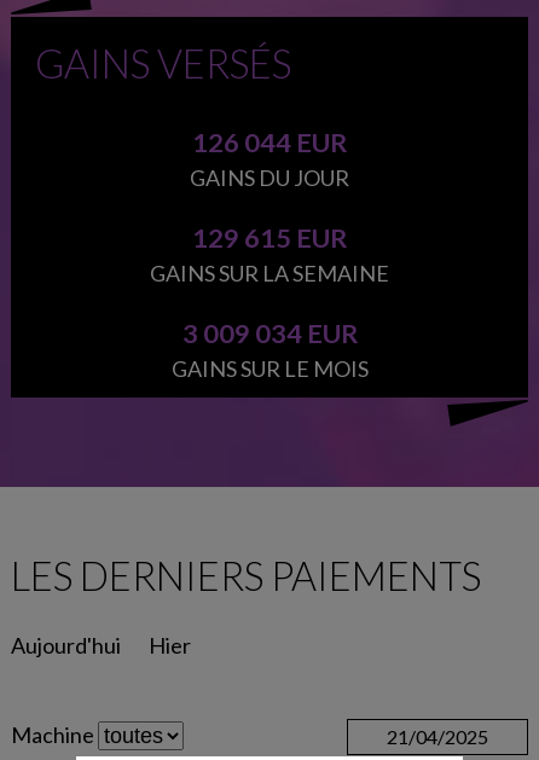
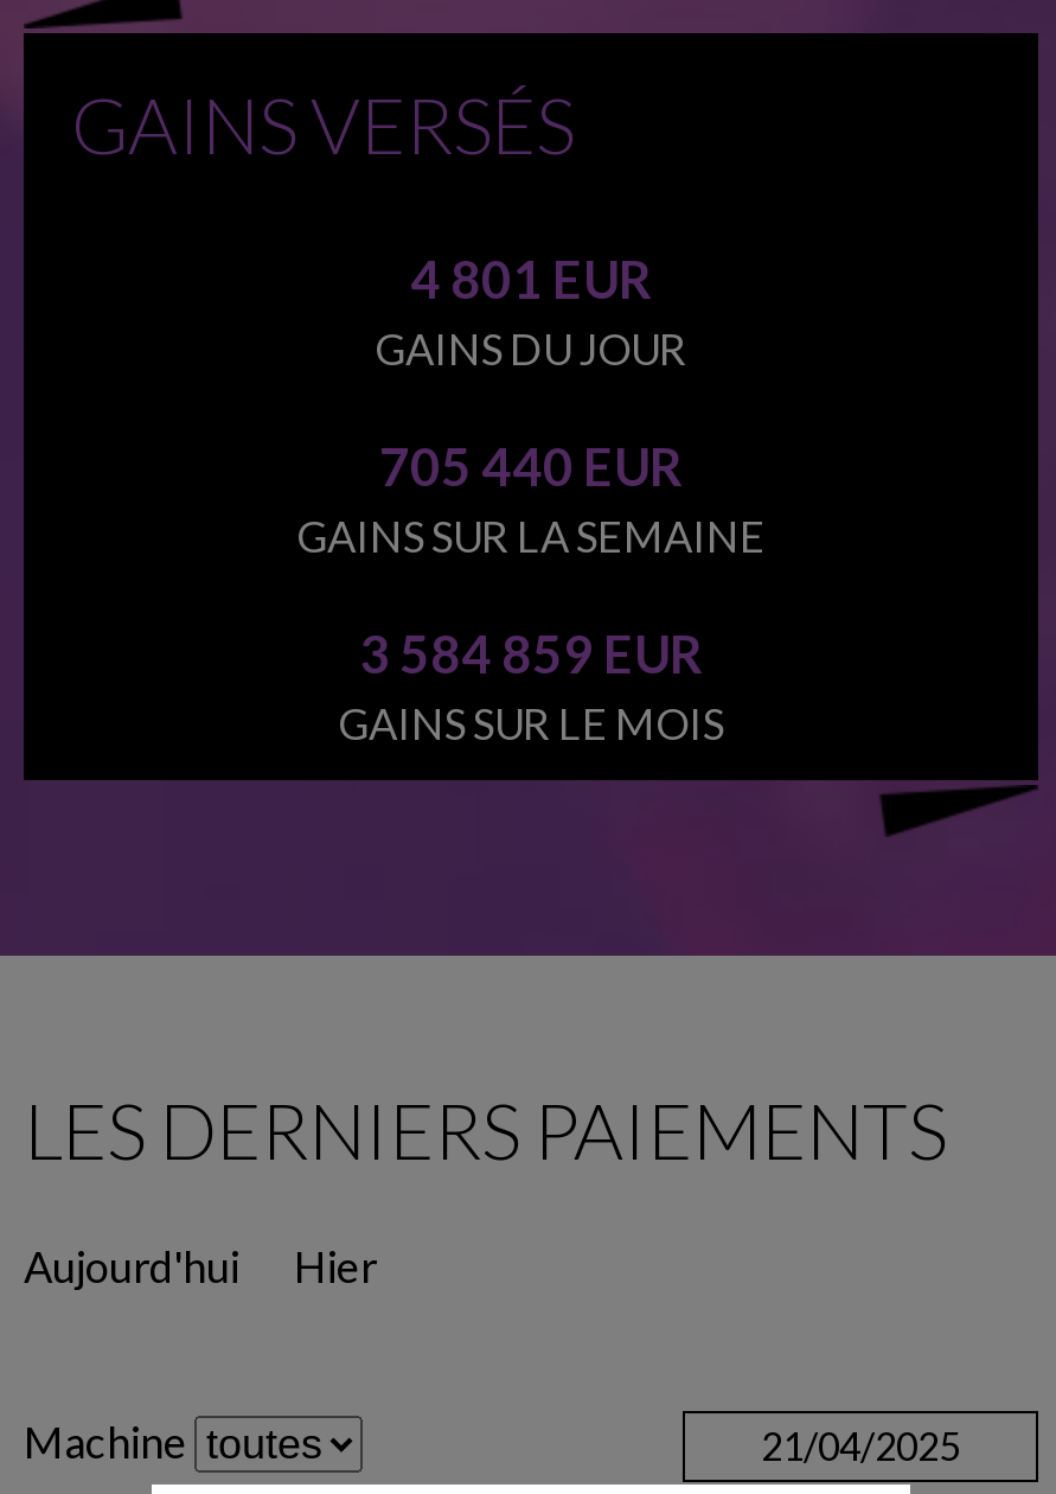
[192,127,347,158] 126 044 EUR -> [410,249,652,311] 4 801 EUR
[192,222,347,254] 129 615 EUR -> [379,436,683,498] 705 440 EUR
[182,318,357,349] 3 009 034 EUR -> [359,624,703,685] 3 584 859 EUR

